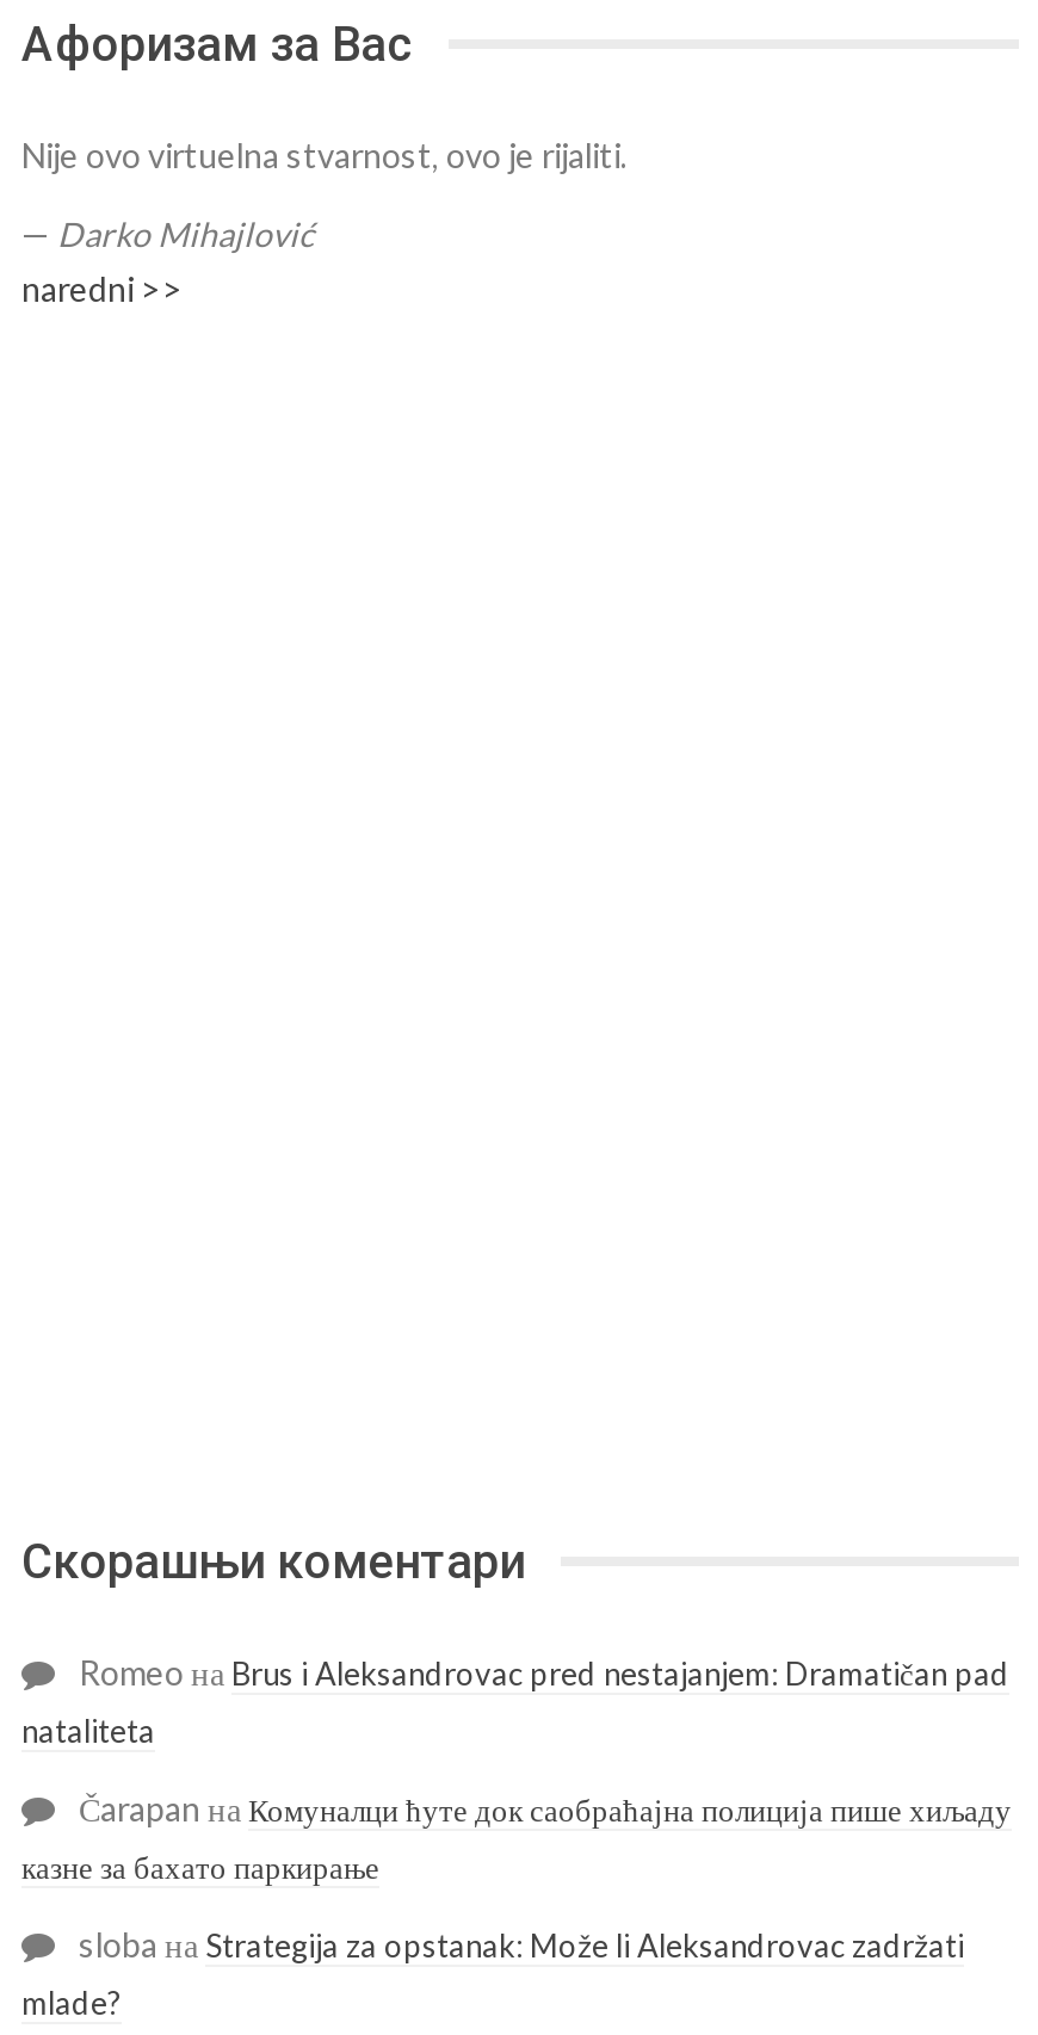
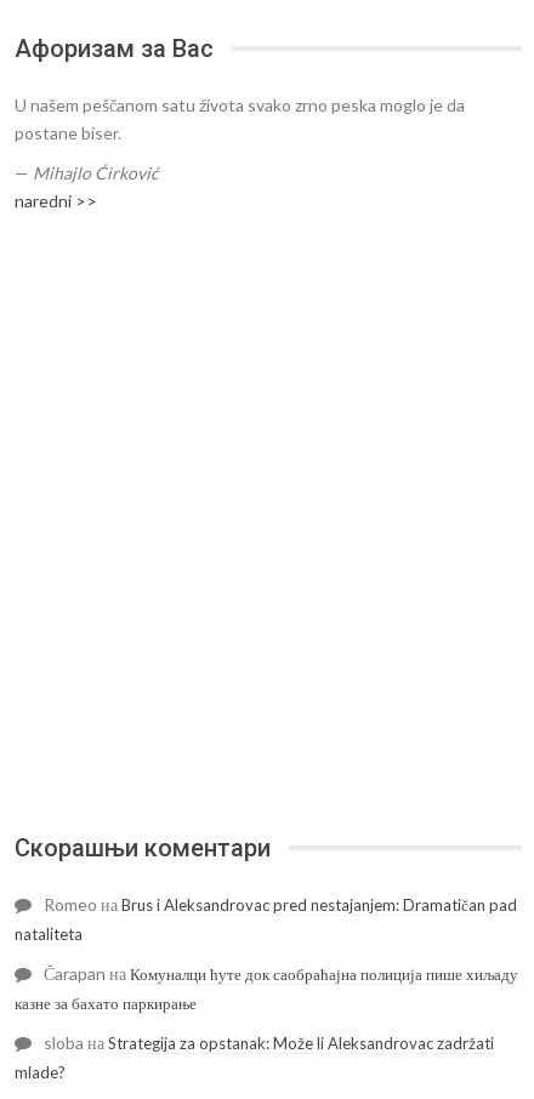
[21,135,628,175] Nije ovo virtuelna stvarnost, ovo je rijaliti. -> [15,95,465,144] U našem peščanom satu života svako zrno peska moglo je da | postane biser.
[21,213,315,254] — Darko Mihajlović -> [15,163,159,184] — Mihajlo Ćirković

